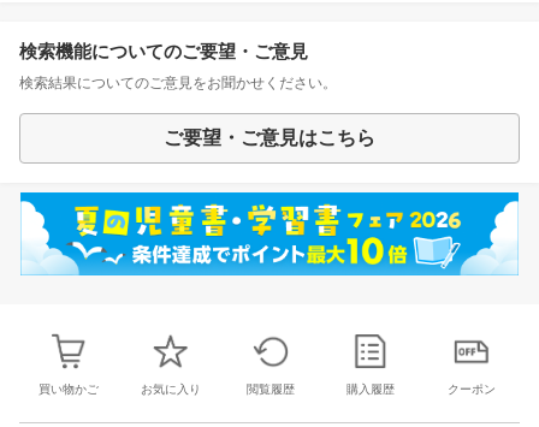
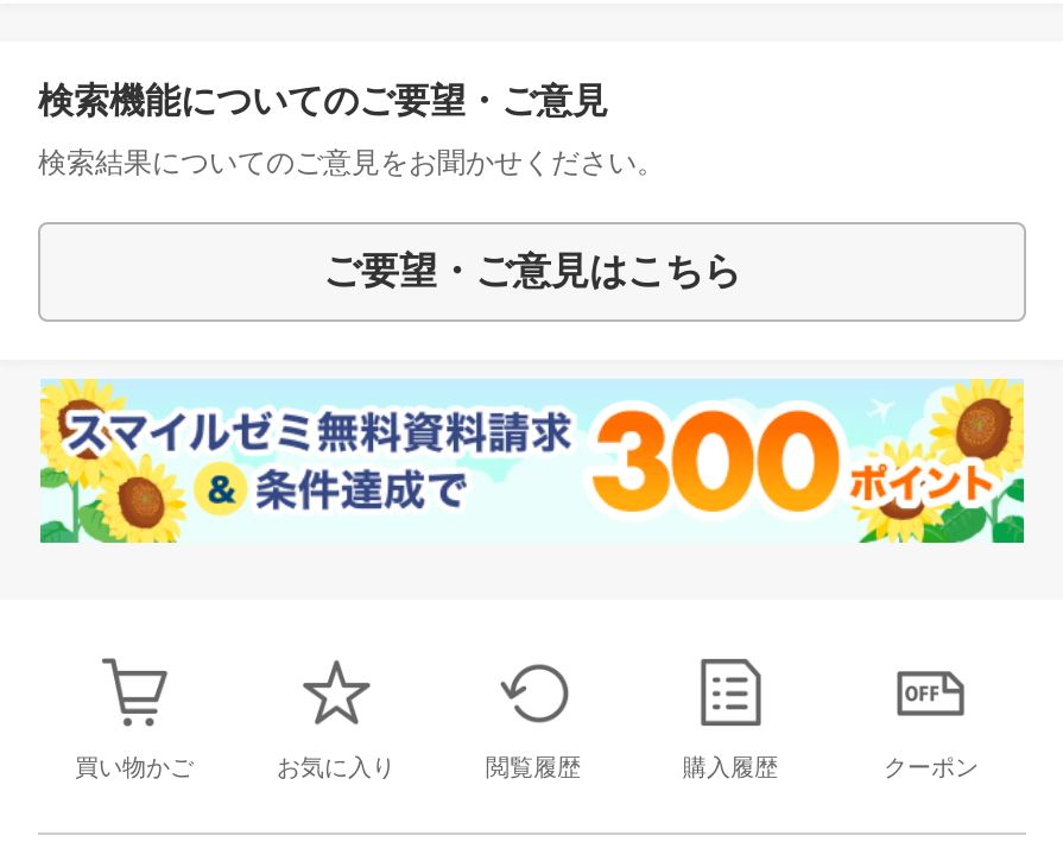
[19,191,520,277] [image] -> [38,376,1026,545] [image]

